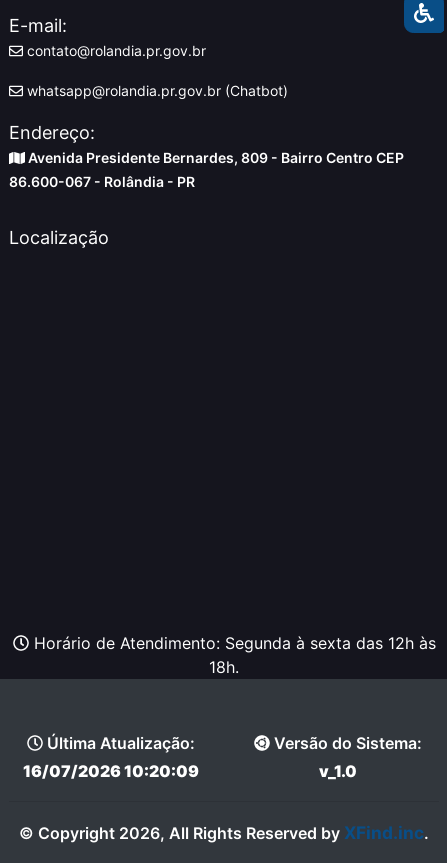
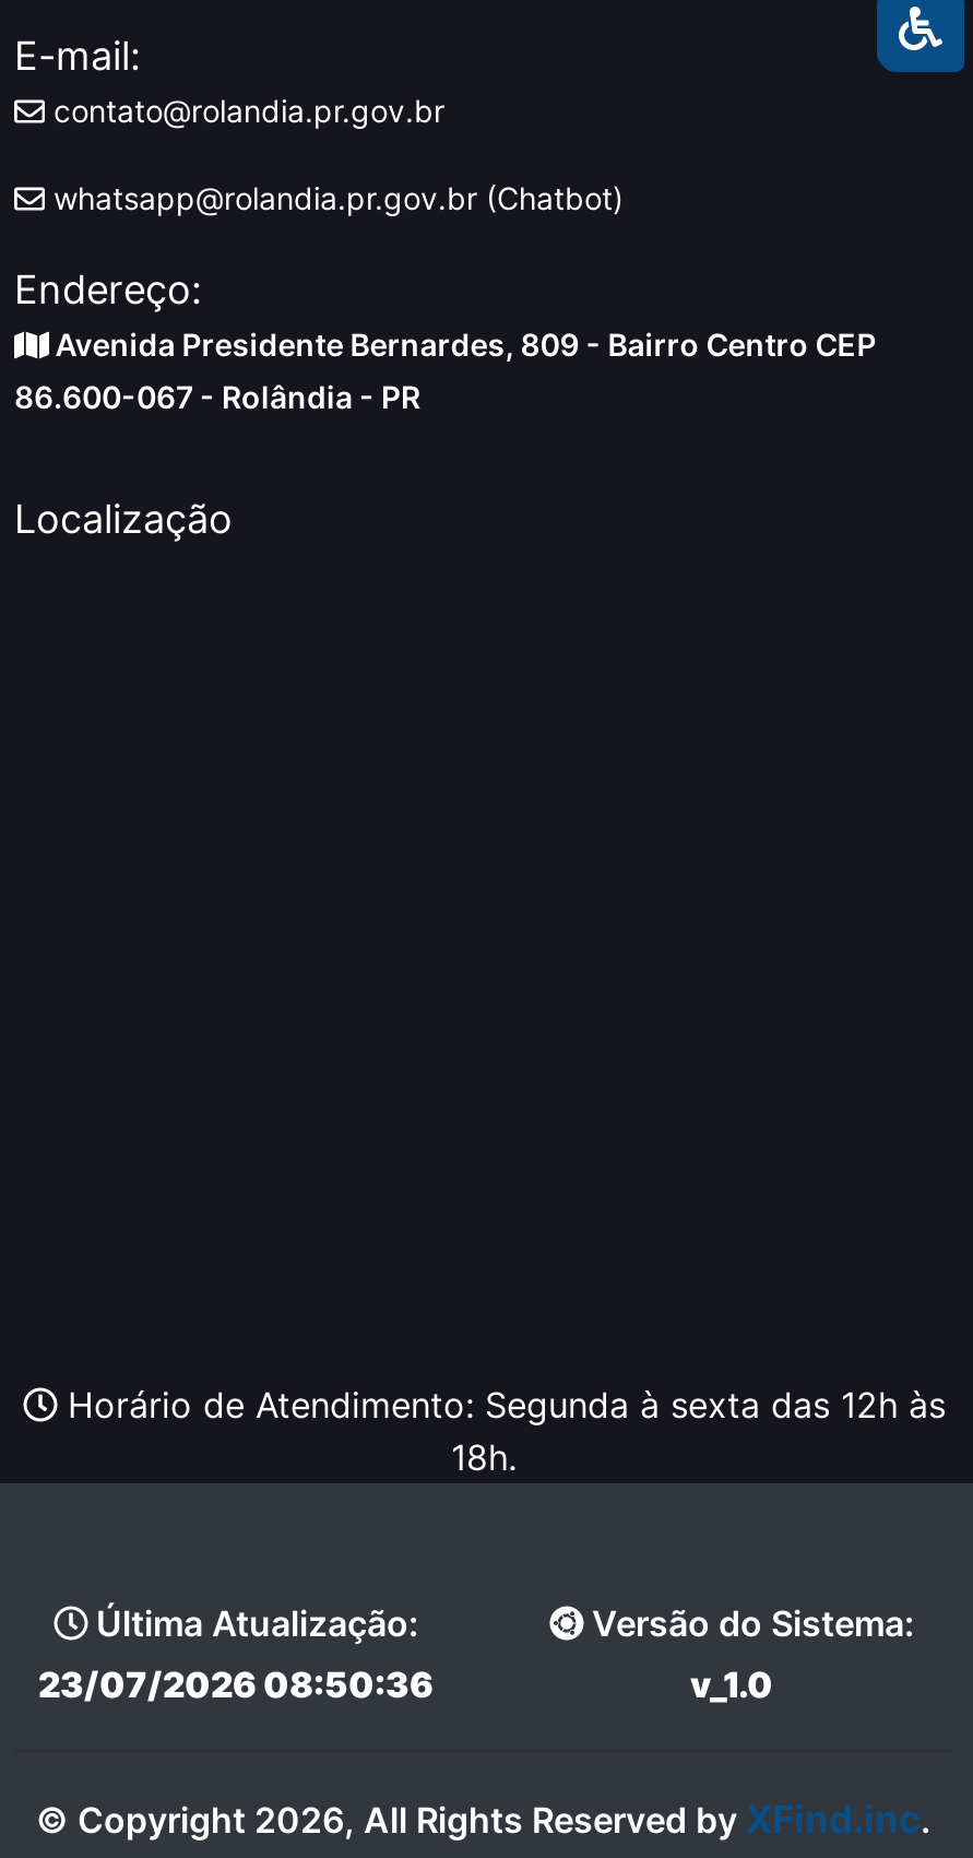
[22,761,198,781] 16/07/2026 10:20:09 -> [38,1662,434,1706] 23/07/2026 08:50:36

